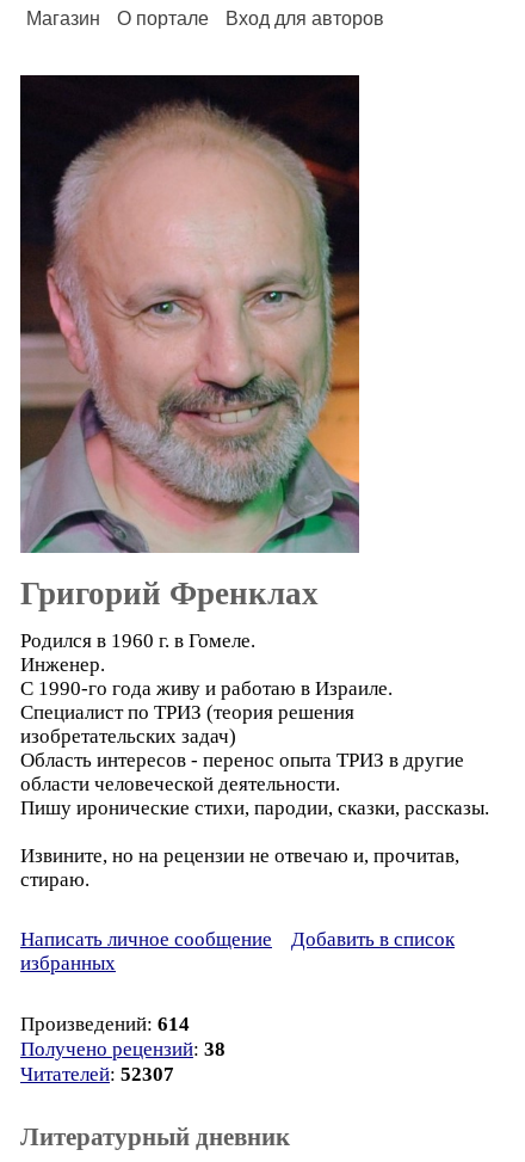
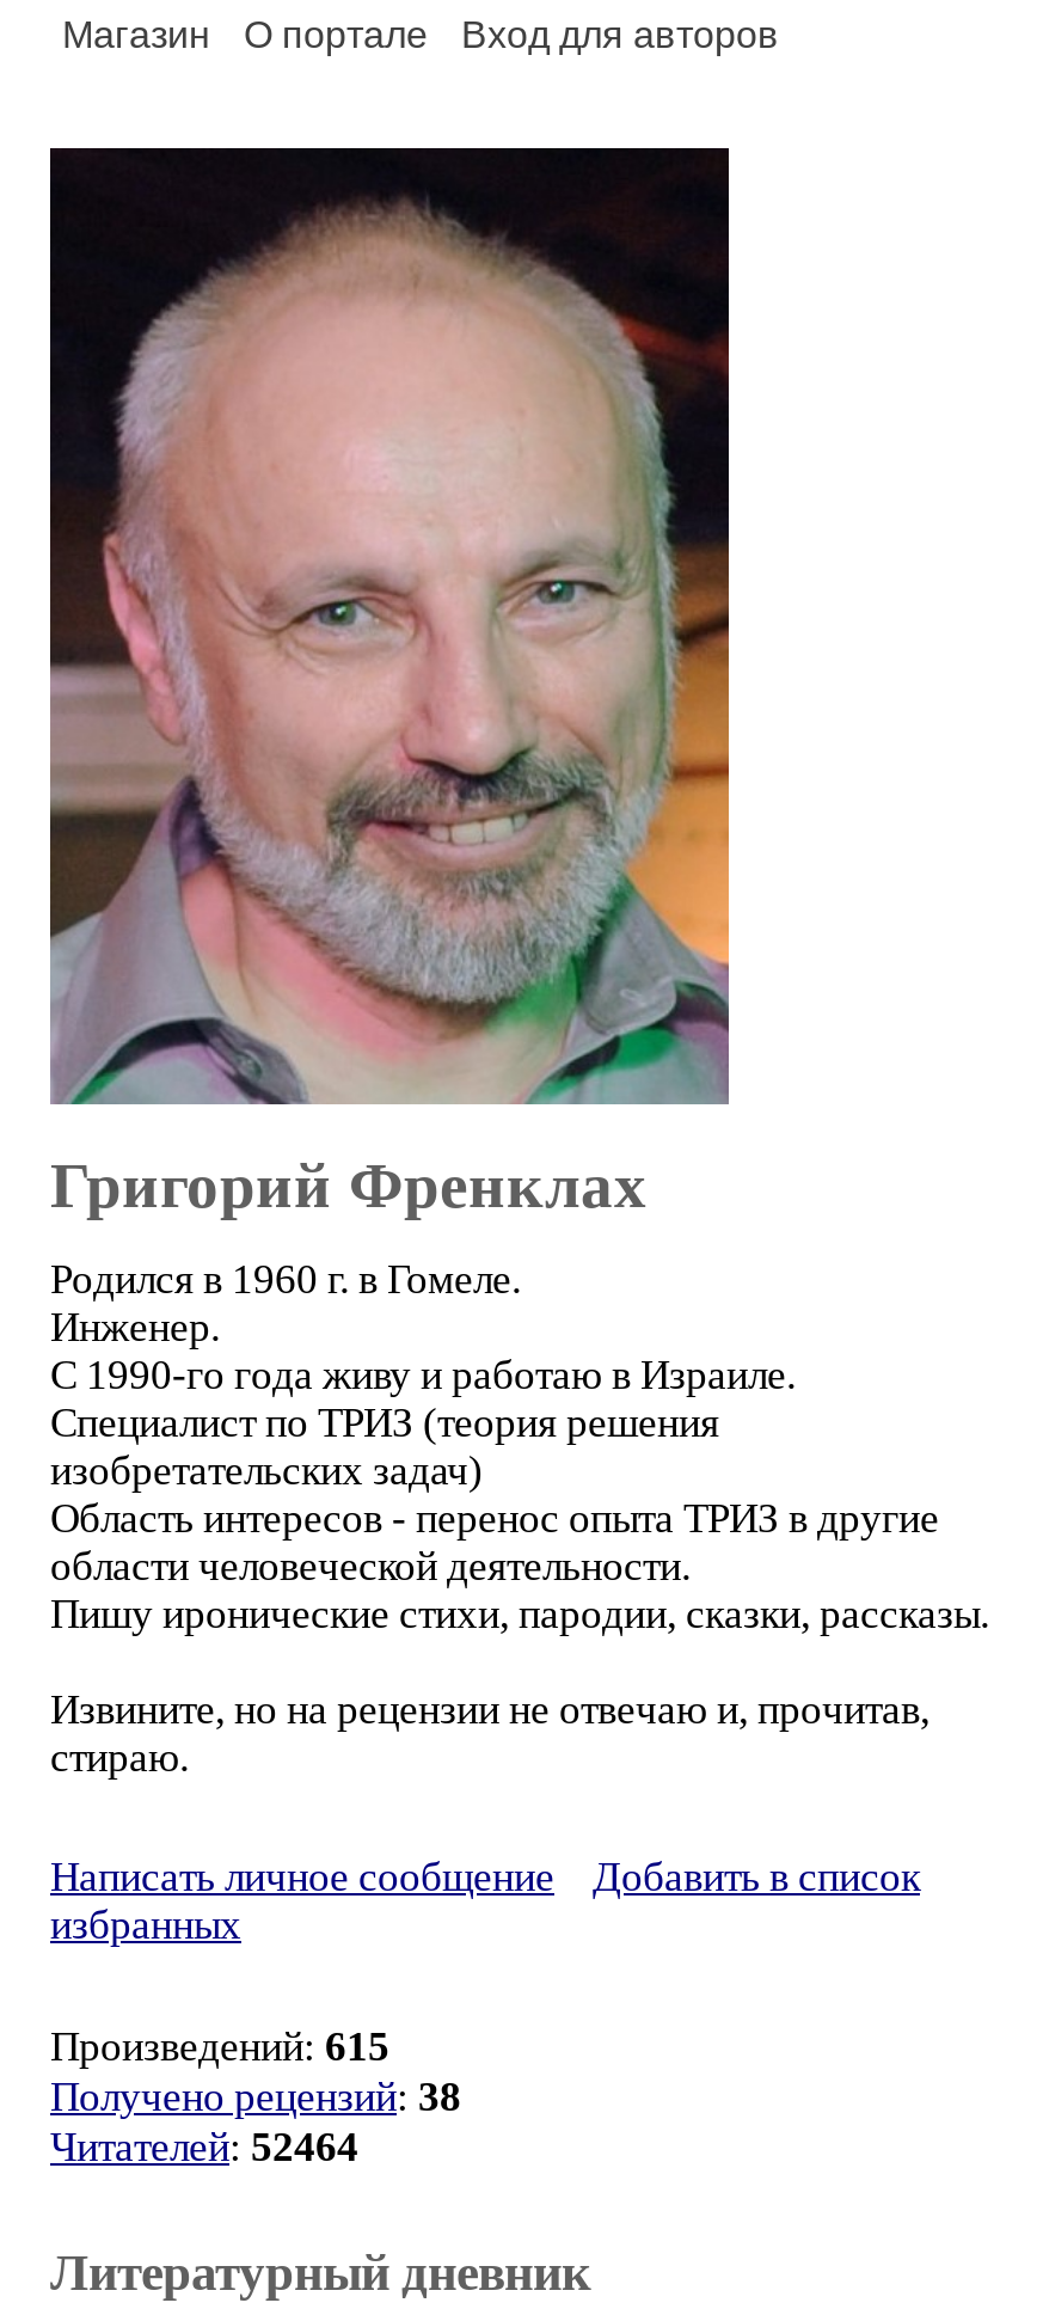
[20,1013,190,1035] Произведений: 614 -> [50,2025,389,2070] Произведений: 615
[20,1063,174,1086] Читателей: 52307 -> [50,2125,358,2170] Читателей: 52464

